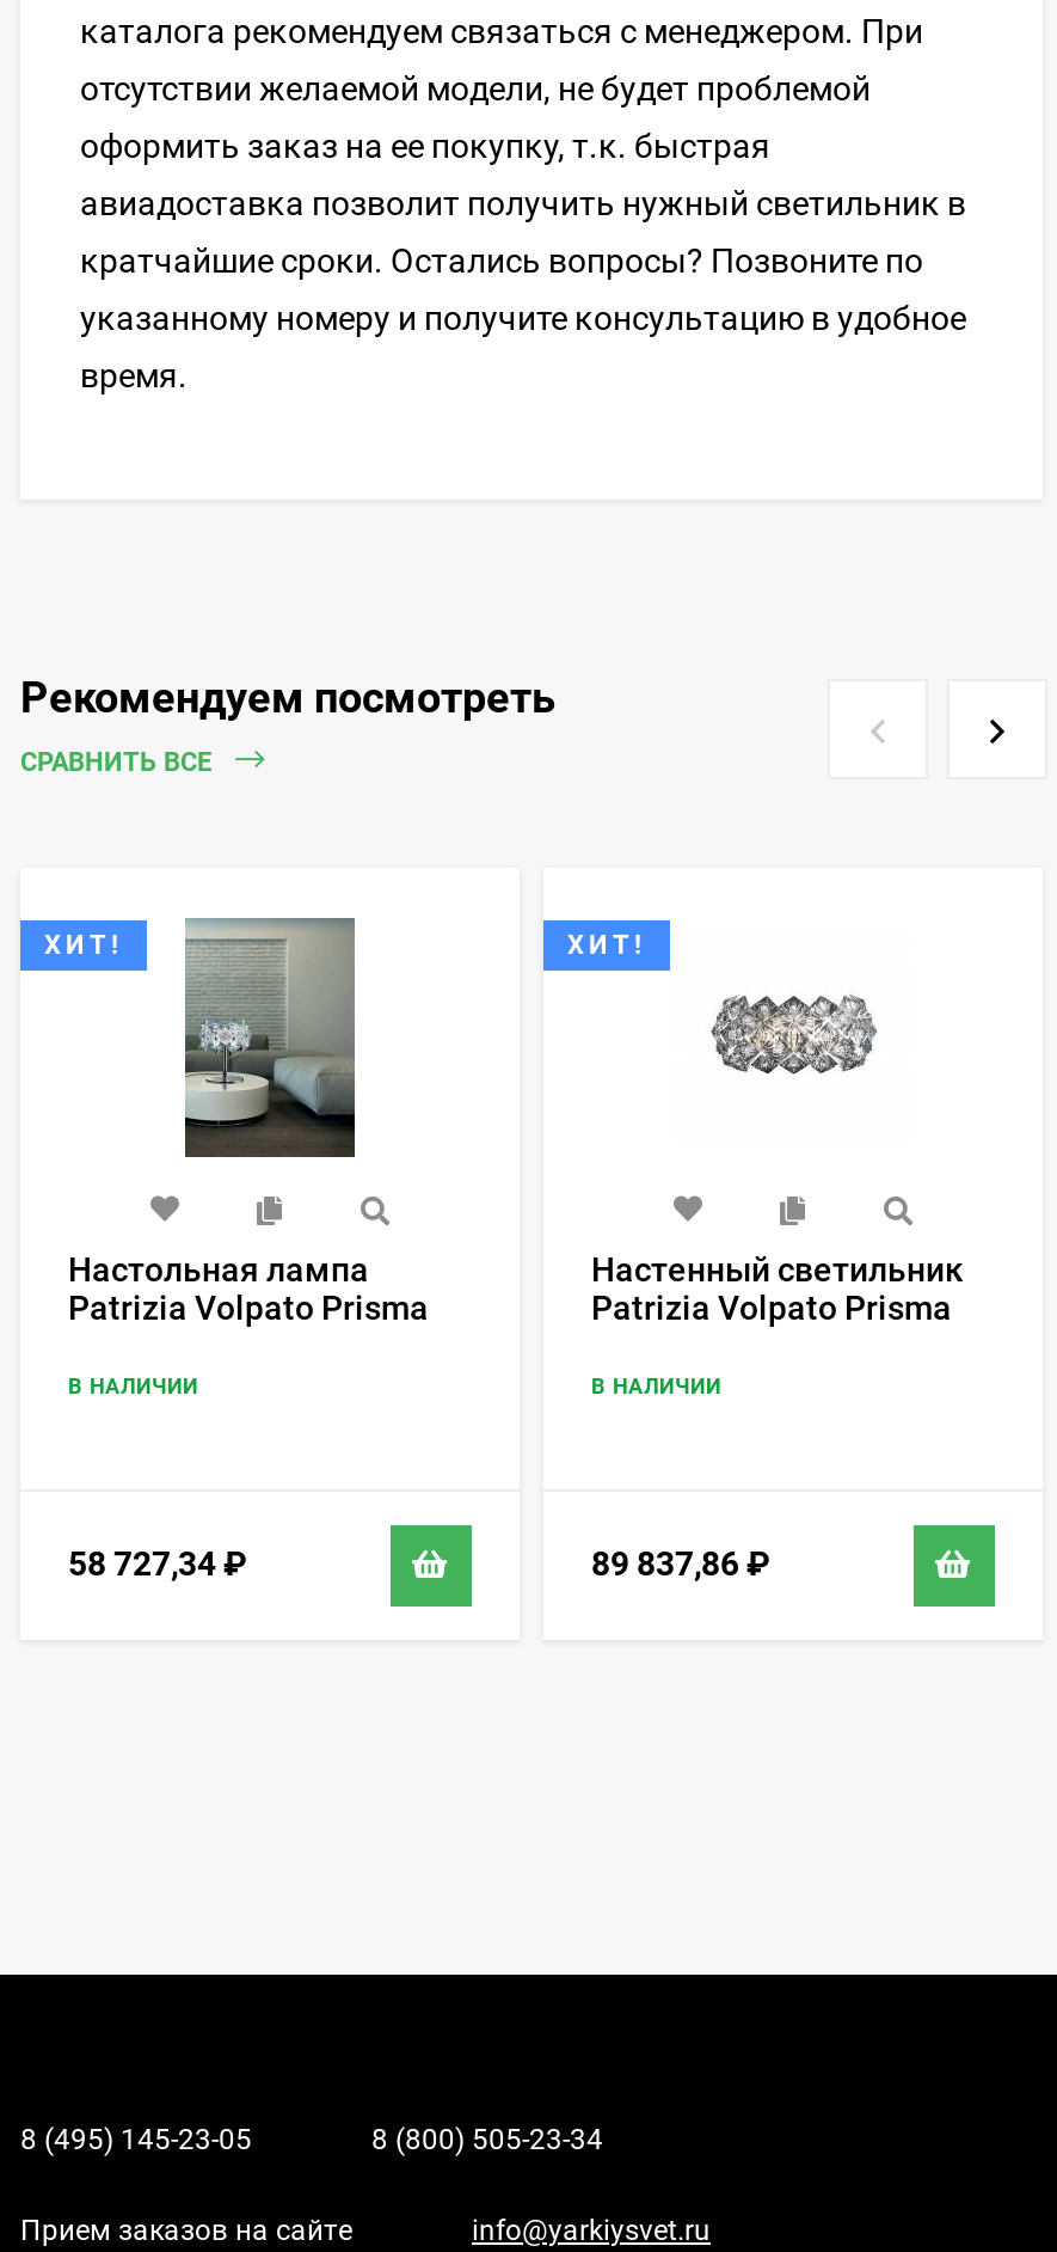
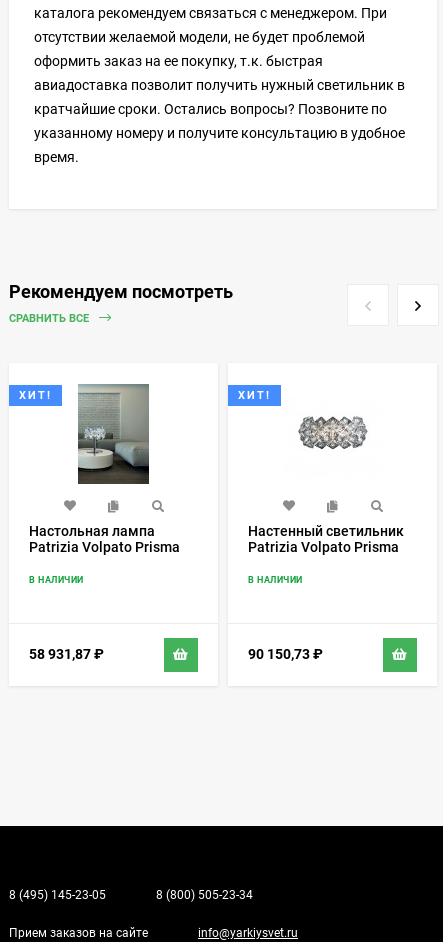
[68,1545,247,1583] 58 727,34 ₽ -> [29,646,104,662] 58 931,87 ₽
[591,1545,770,1583] 89 837,86 ₽ -> [248,646,323,662] 90 150,73 ₽

